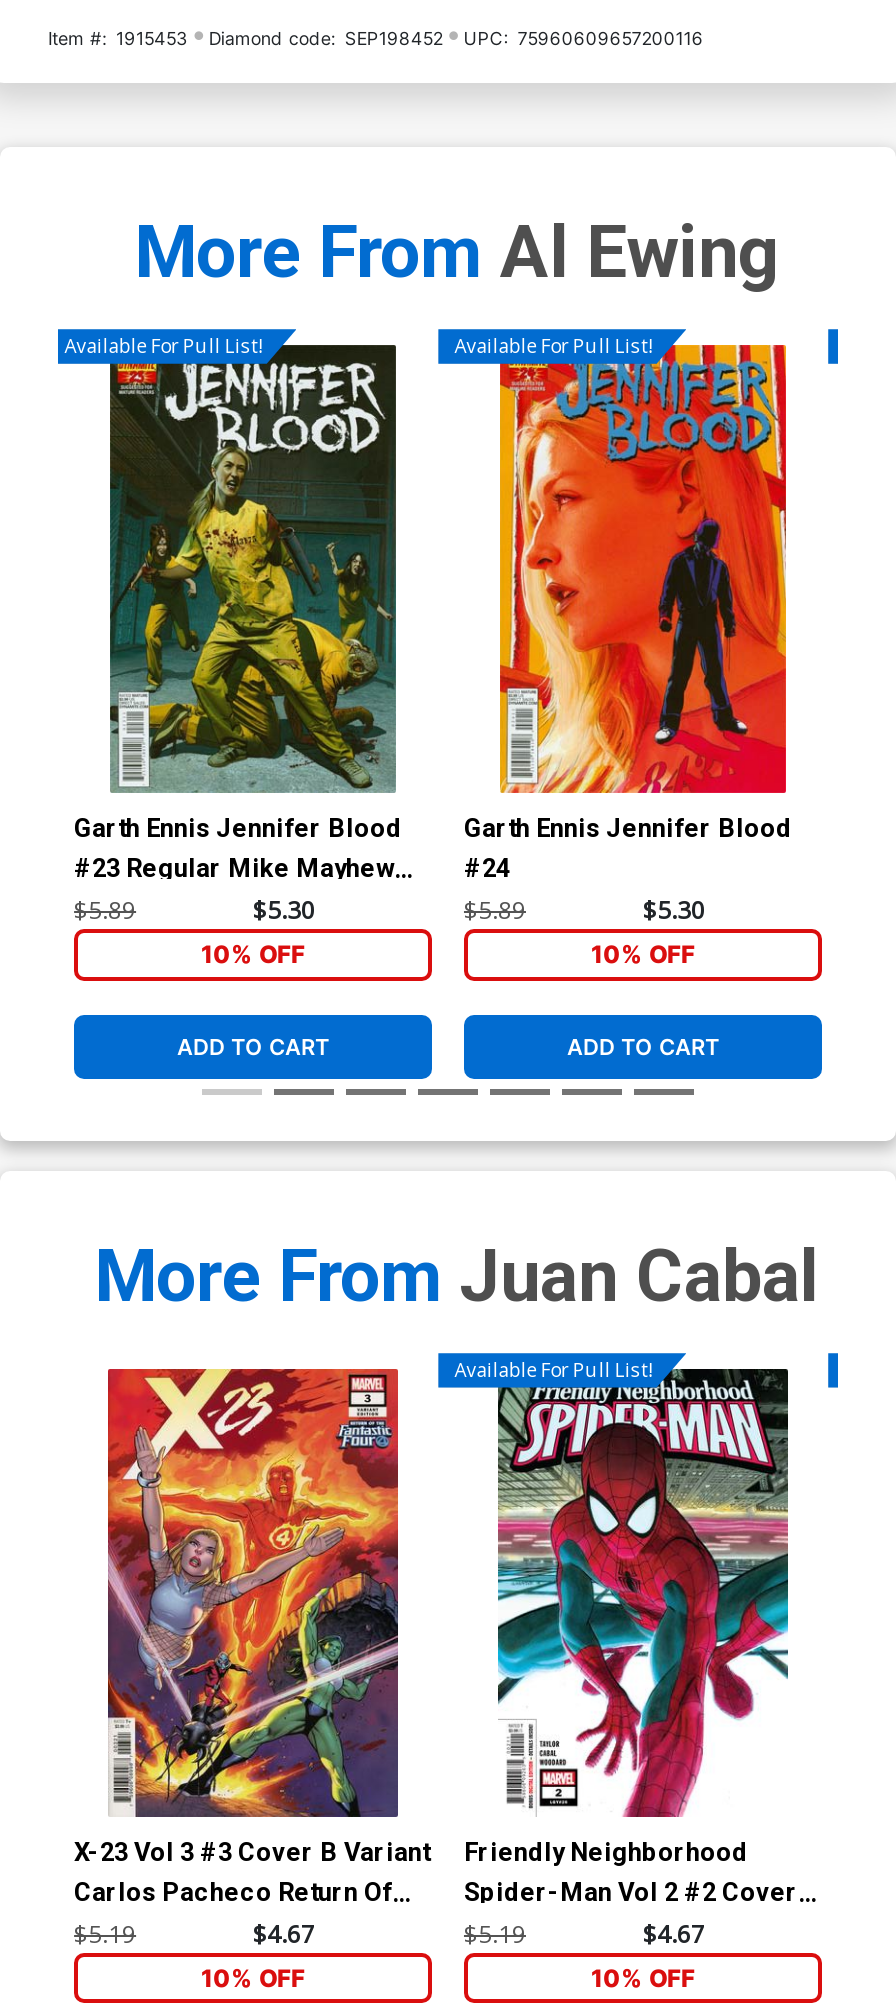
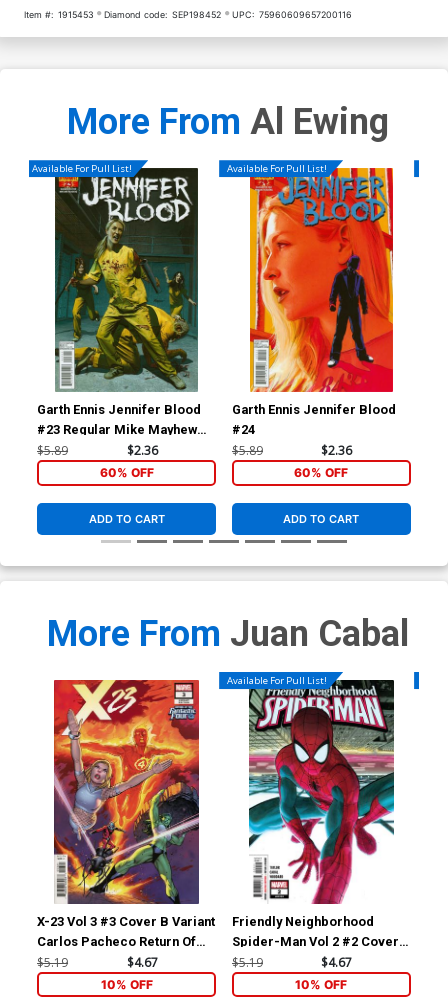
[253,894,315,928] $5.30 -> [126,442,157,459] $2.36
[643,894,705,928] $5.30 -> [321,442,352,459] $2.36
[201,939,305,969] 10% OFF -> [99,465,153,480] 60% OFF
[591,939,695,969] 10% OFF -> [294,465,348,480] 60% OFF

